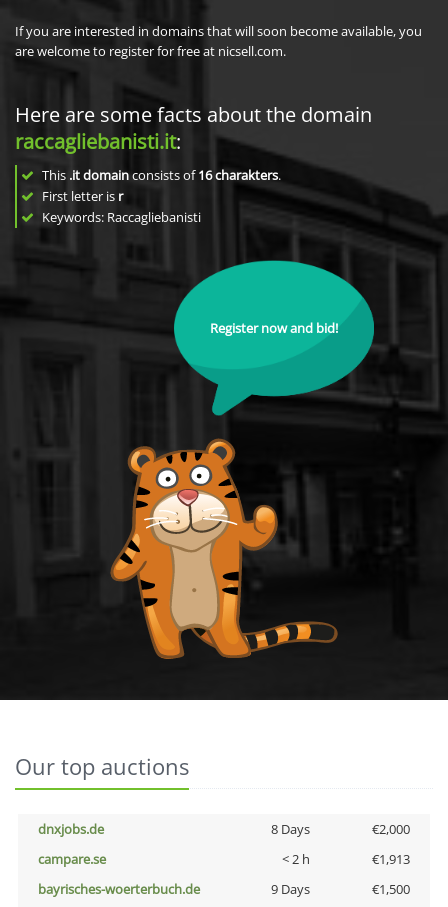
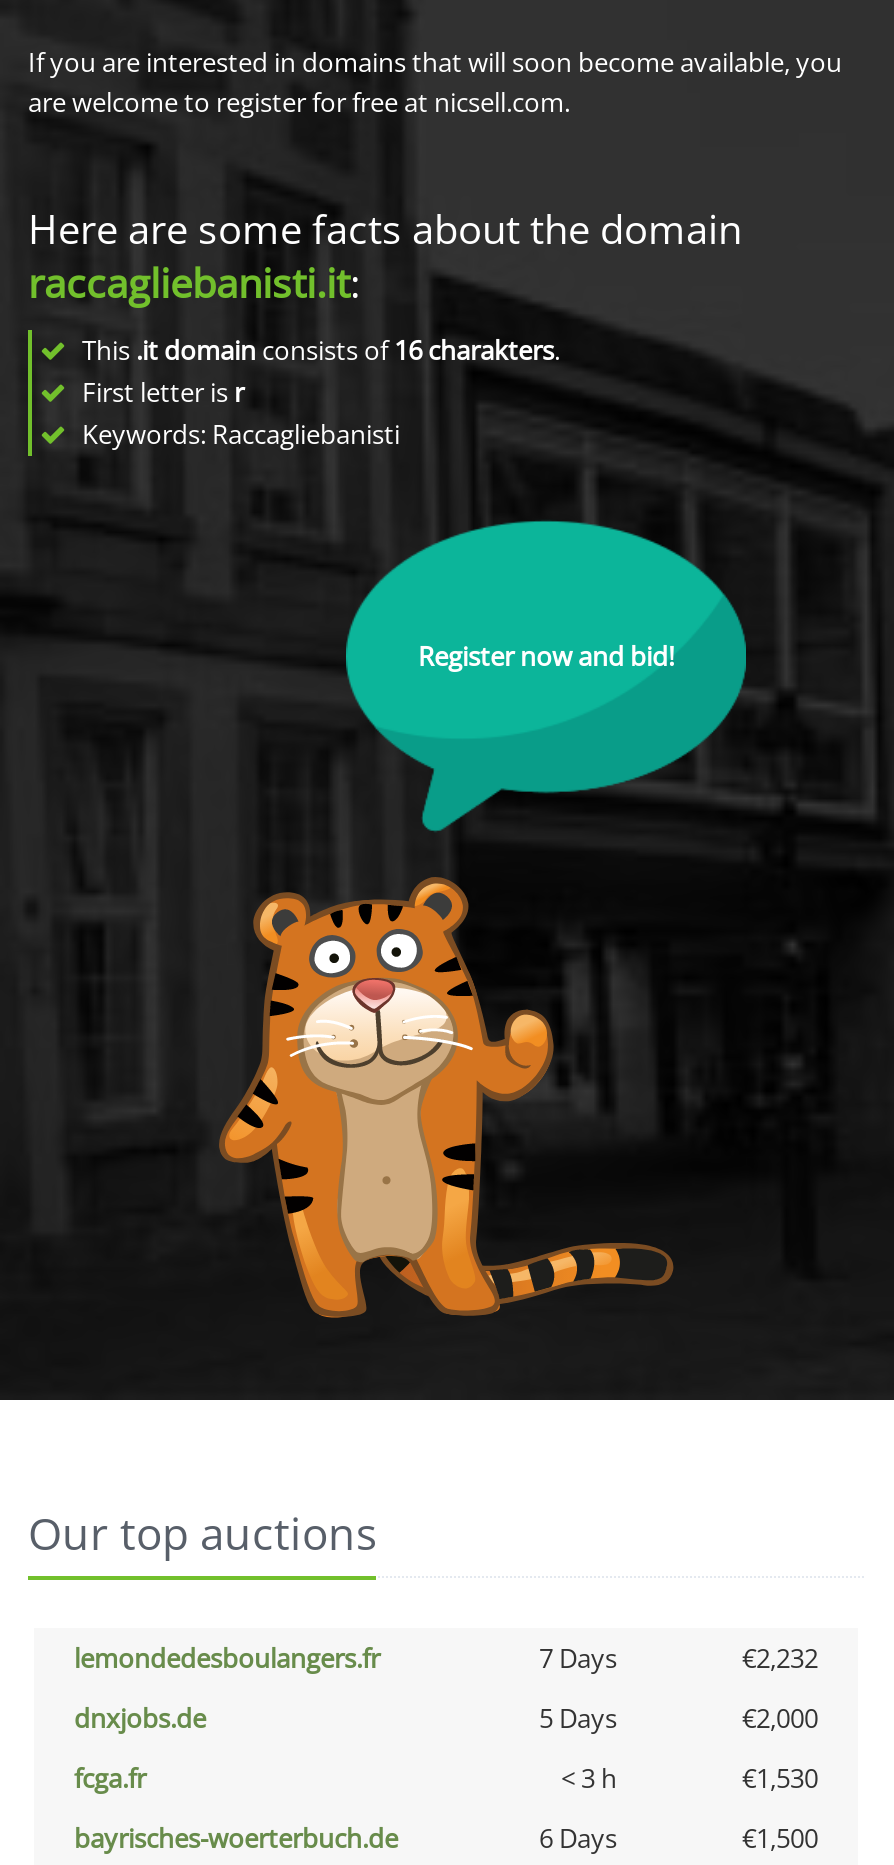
none -> [74,1640,818,1676] lemondedesboulangers.fr | 7 Days | €2,232
[270,820,309,838] 8 Days -> [539,1700,617,1736] 5 Days
[38,850,410,868] campare.se | < 2 h | €1,913 -> [74,1760,818,1796] fcga.fr | < 3 h | €1,530
[270,880,309,898] 9 Days -> [539,1820,617,1856] 6 Days

